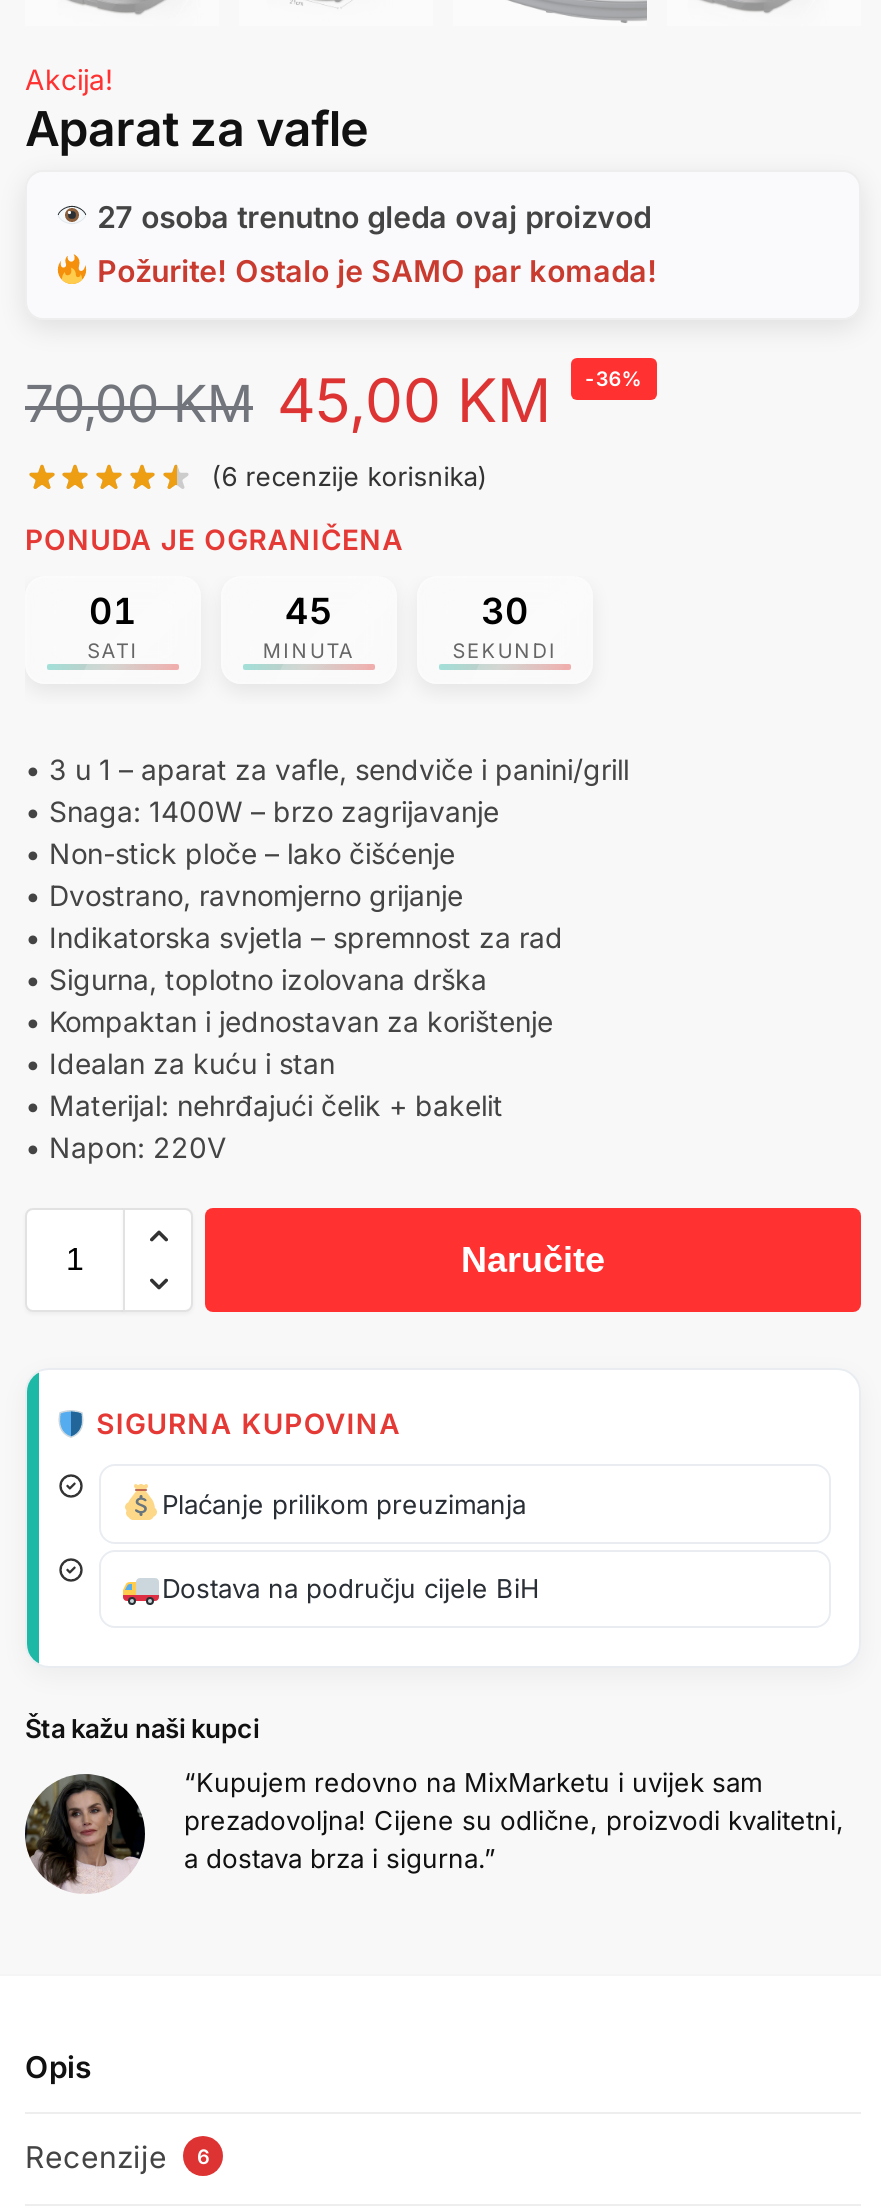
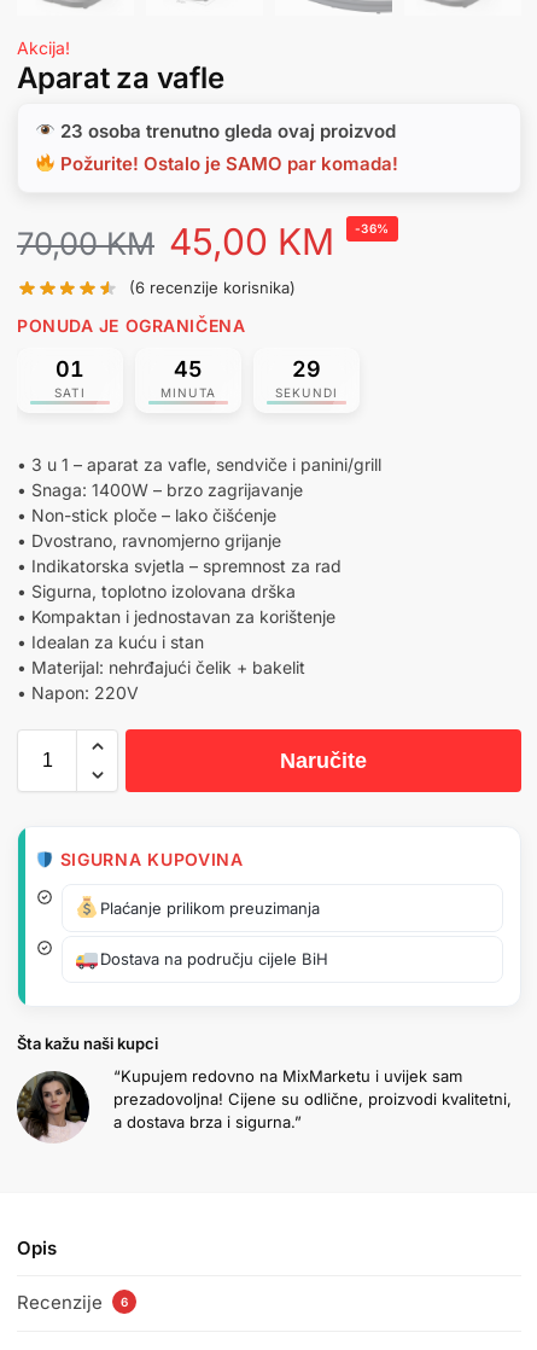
[89,197,651,235] 27 osoba trenutno gleda ovaj proizvod -> [56,119,396,142] 23 osoba trenutno gleda ovaj proizvod

